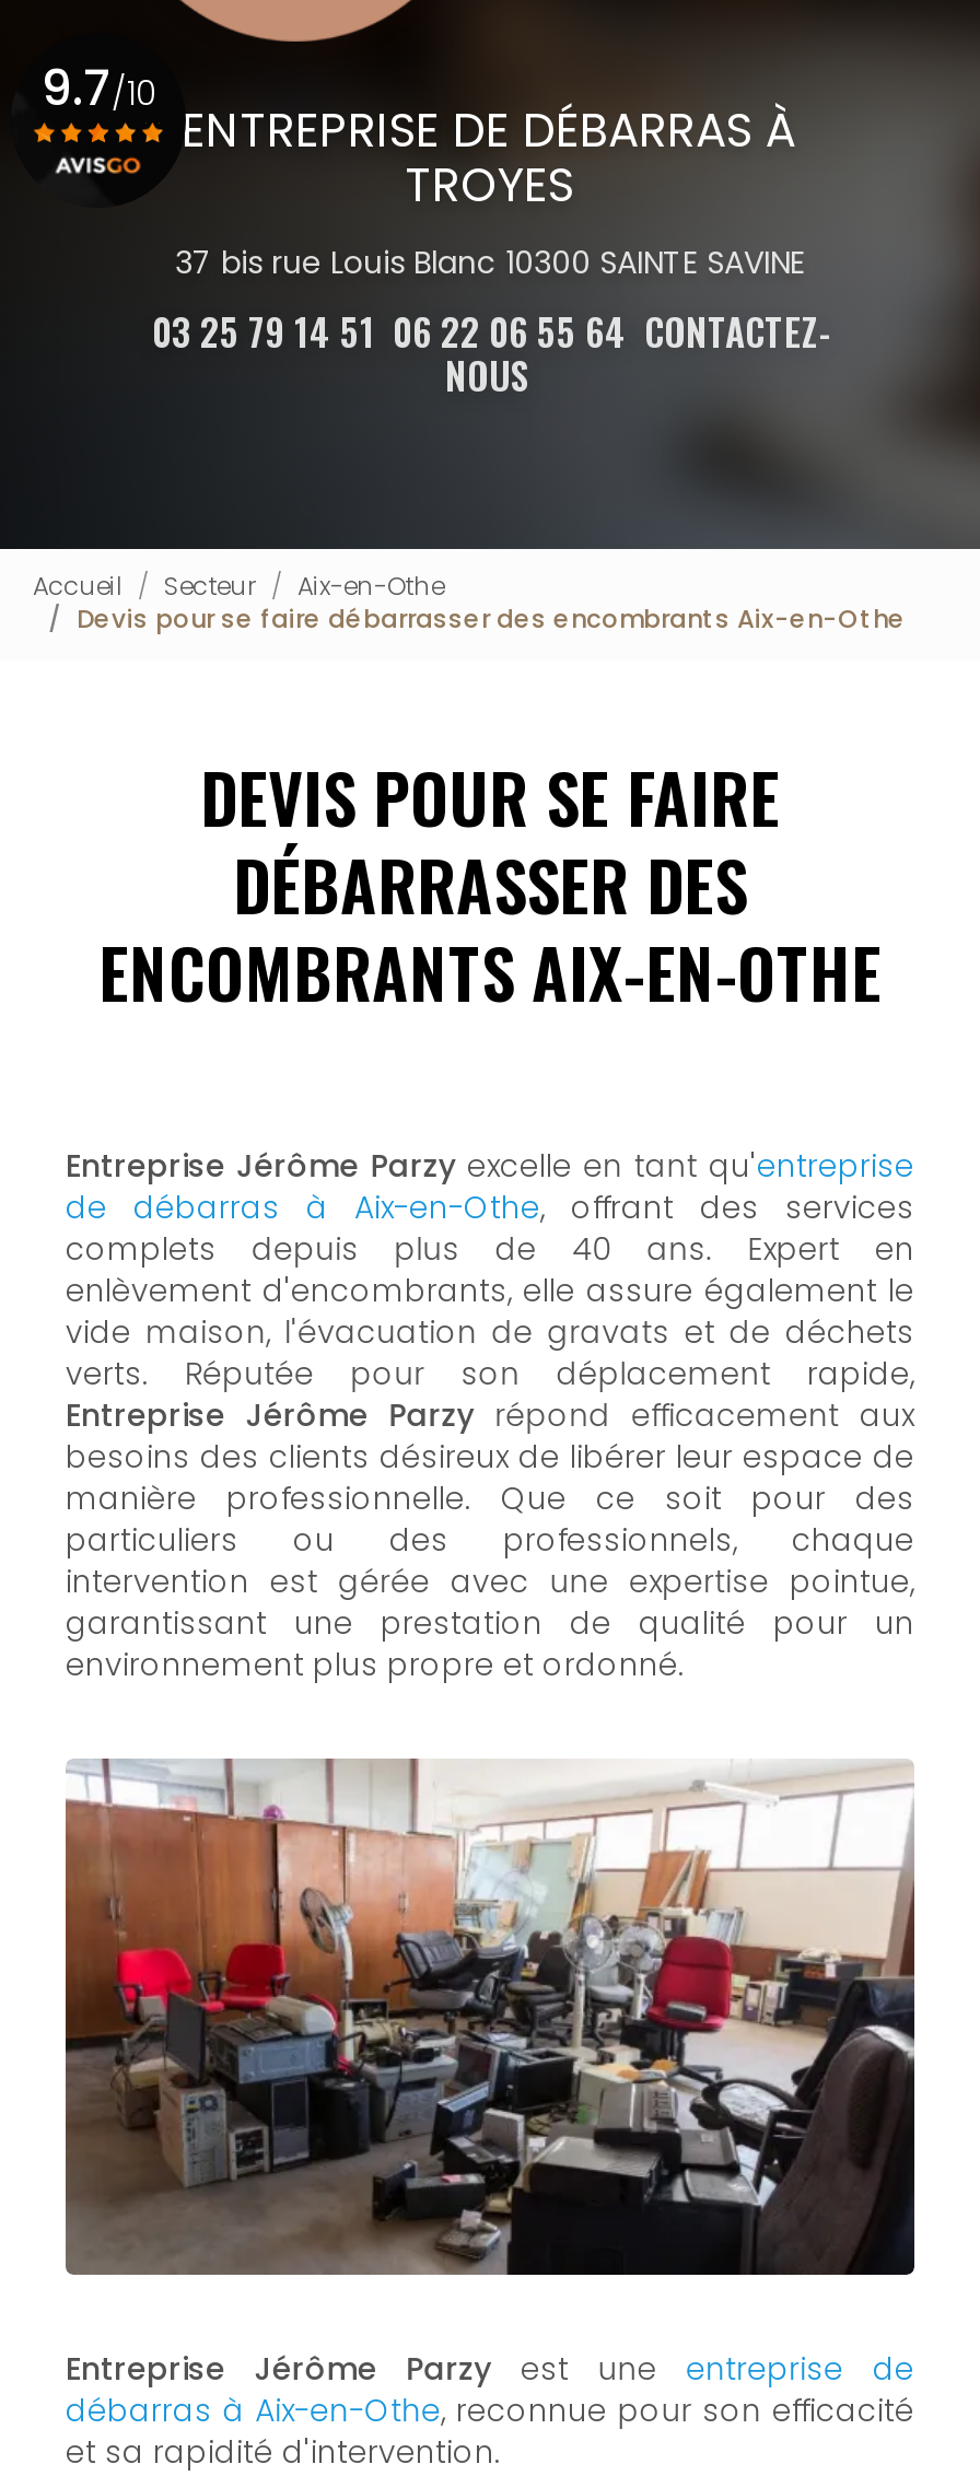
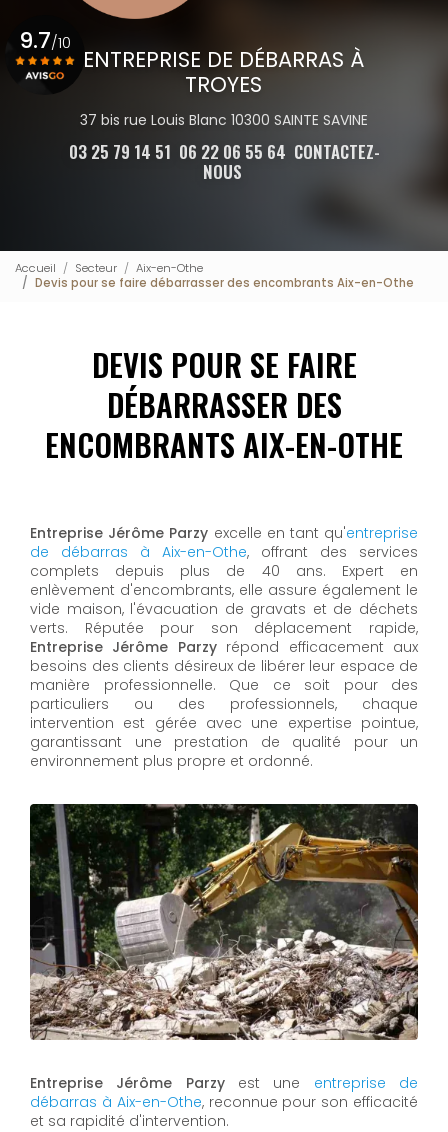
[63,1756,917,2277] [image] -> [29,803,419,1041] [image]

